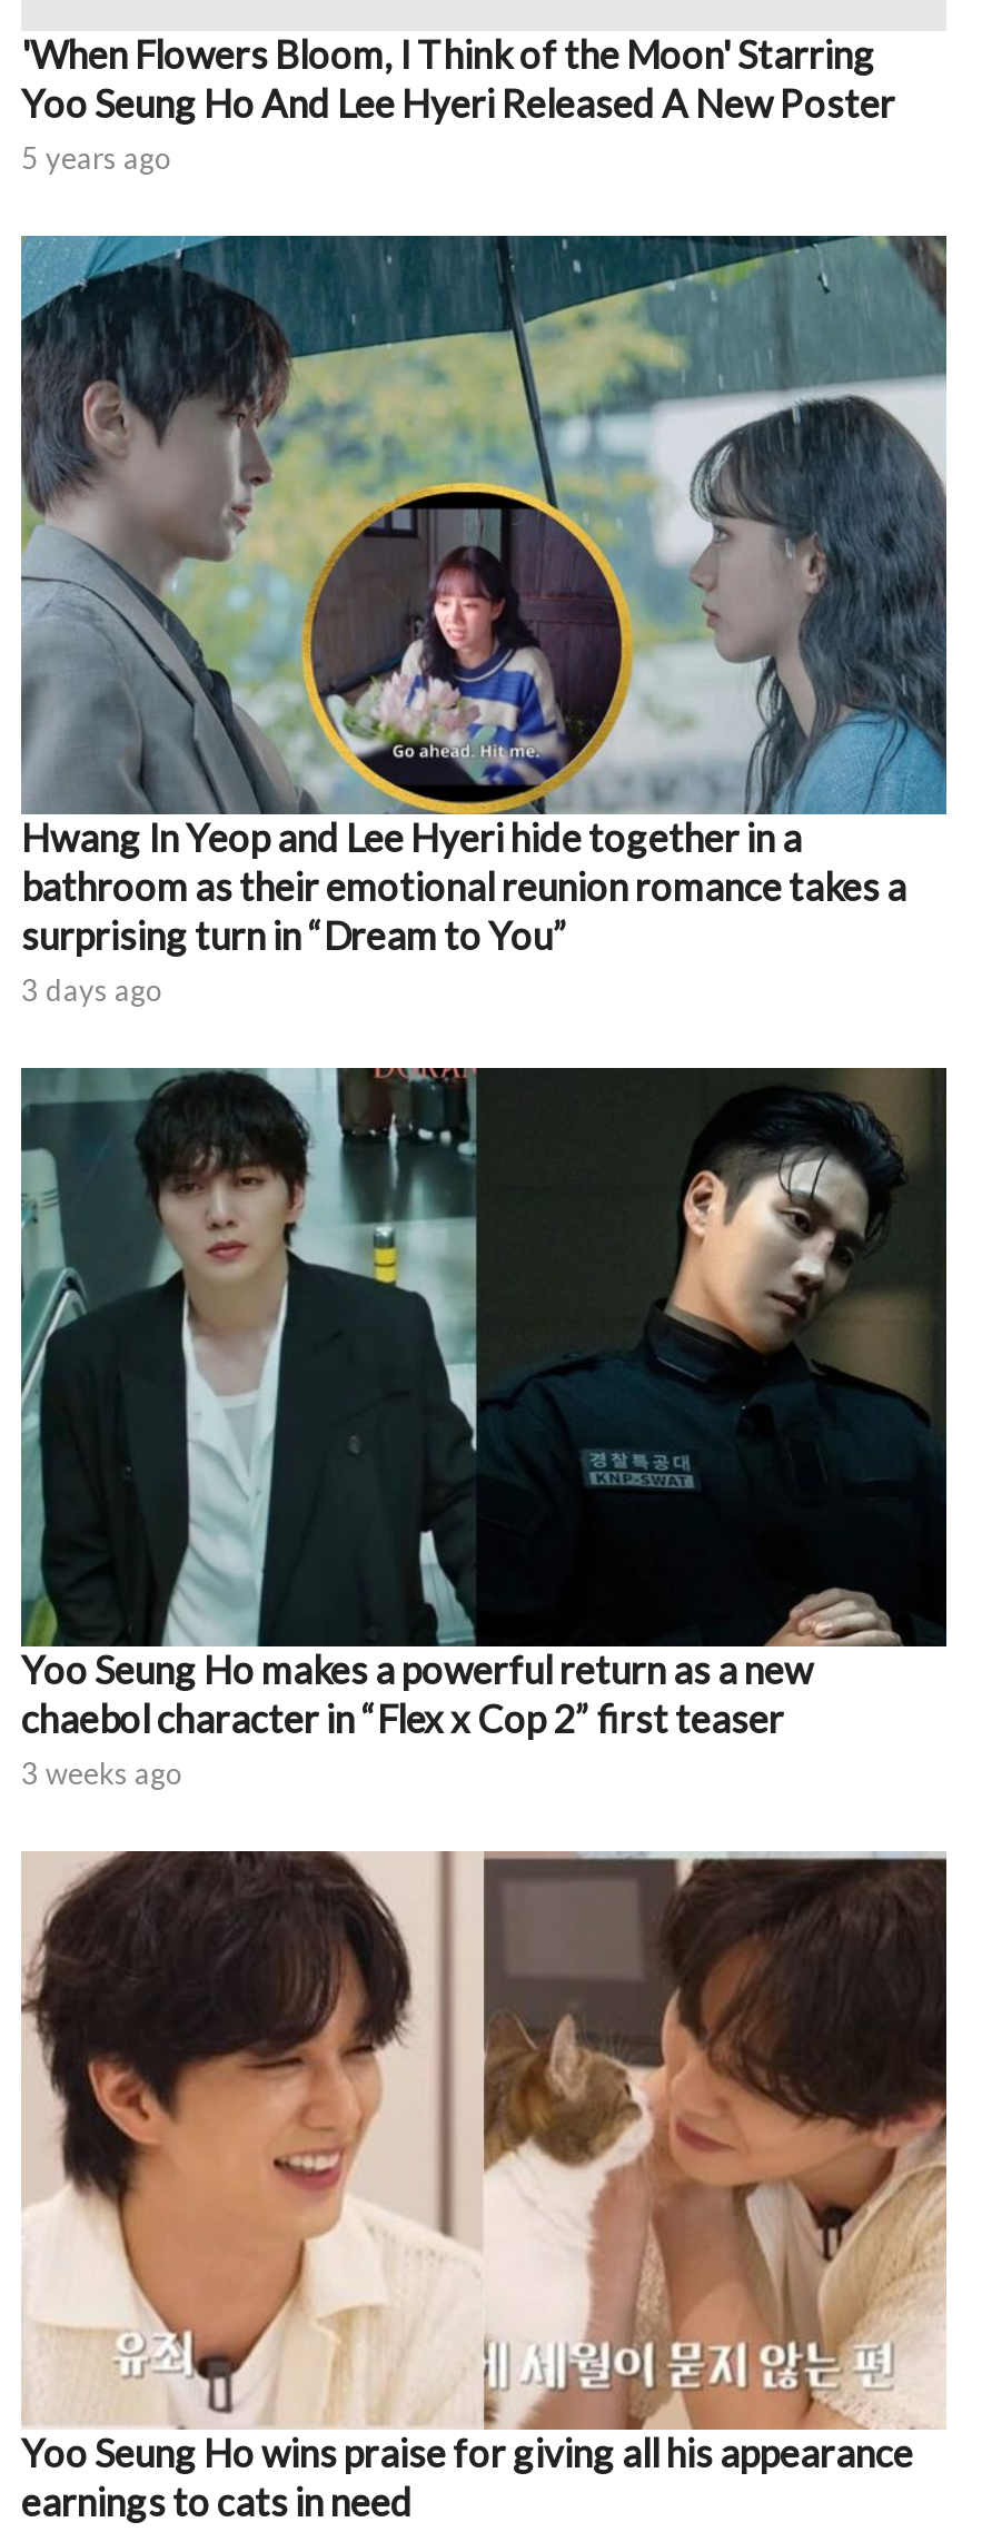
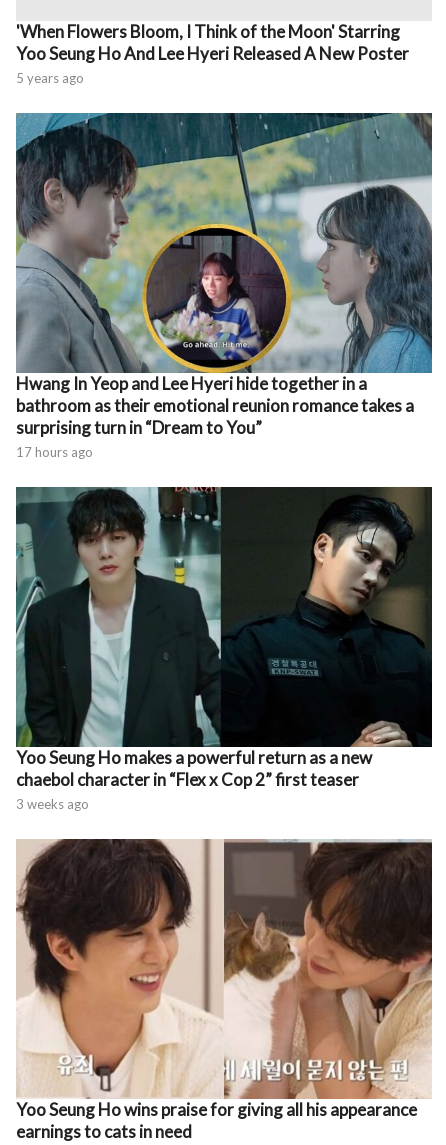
[21,972,163,1008] 3 days ago -> [16,444,93,460] 17 hours ago

